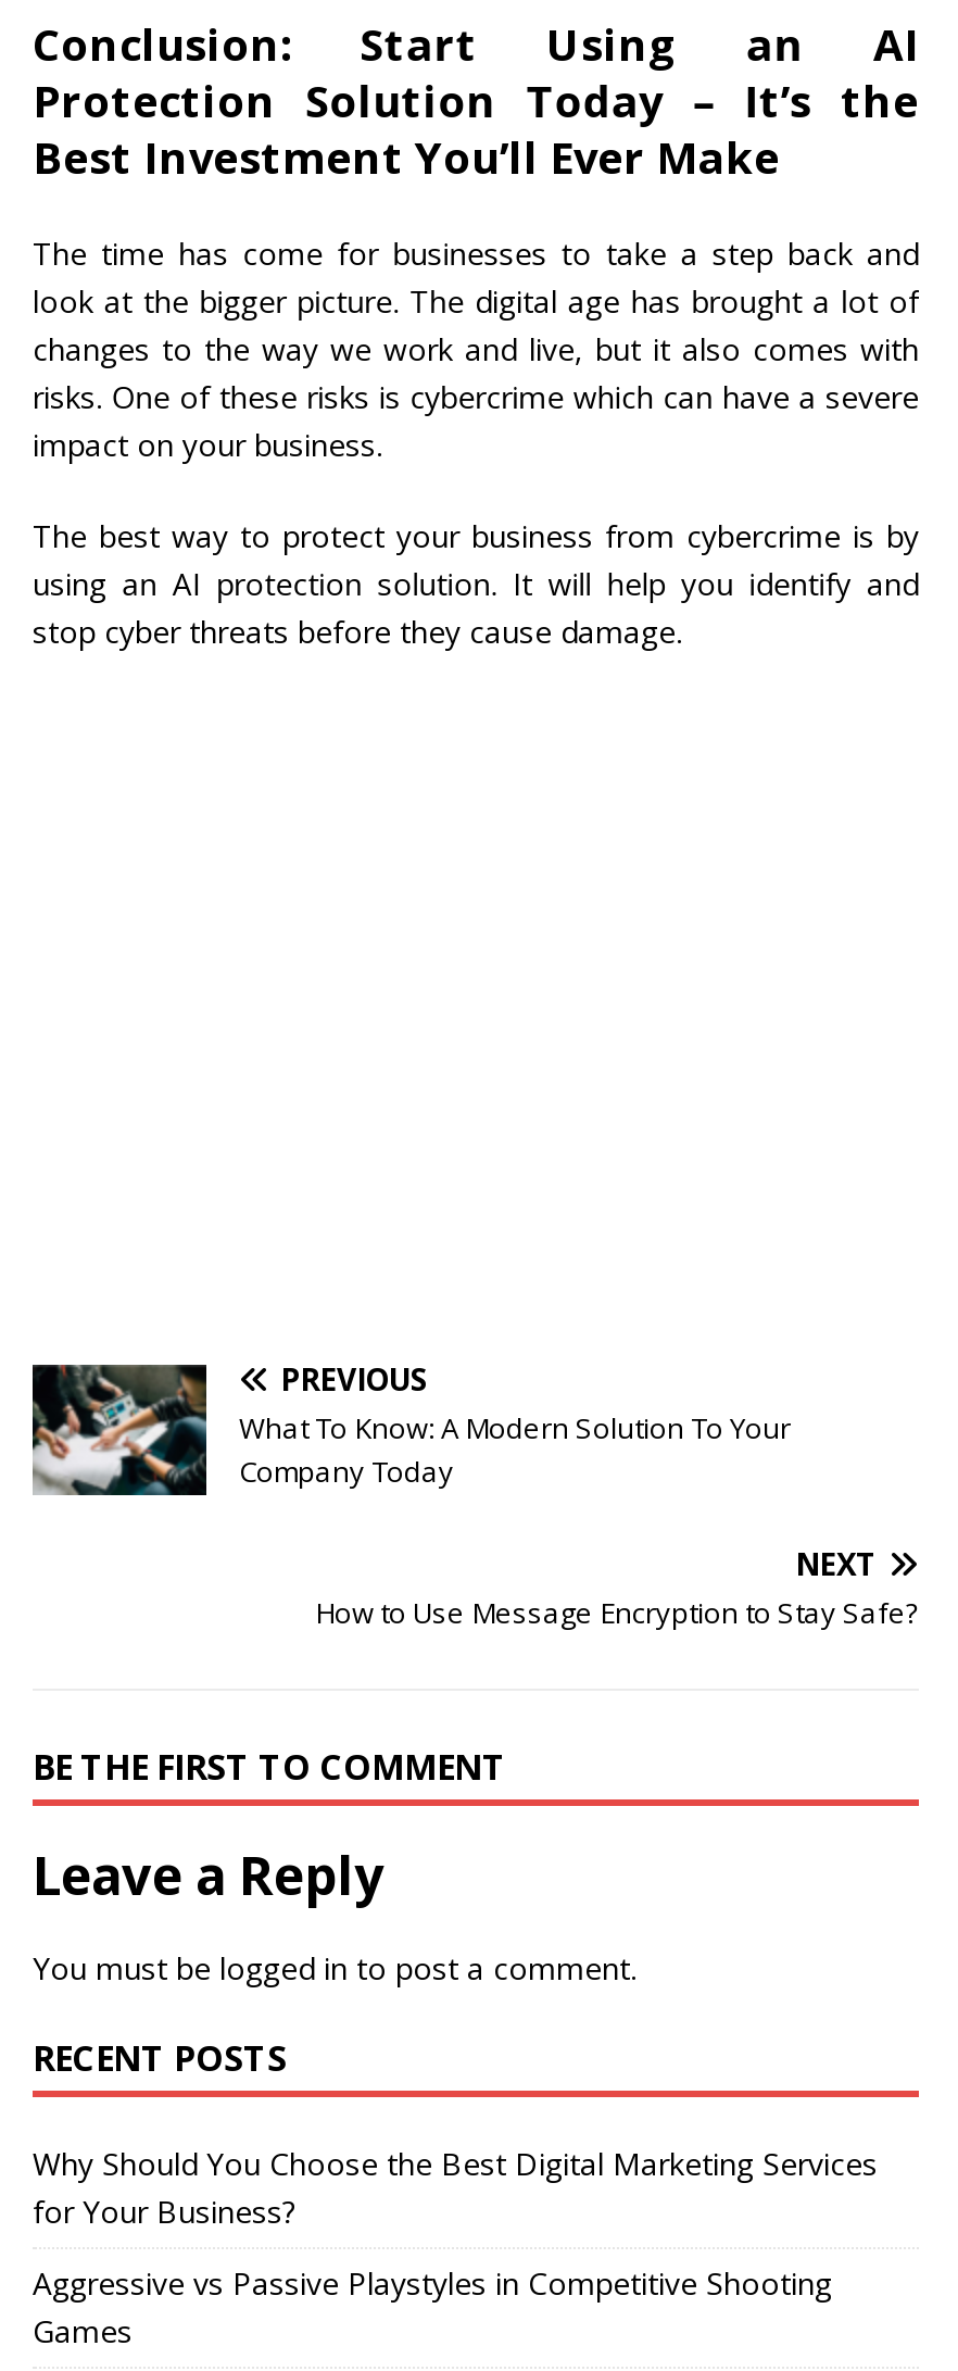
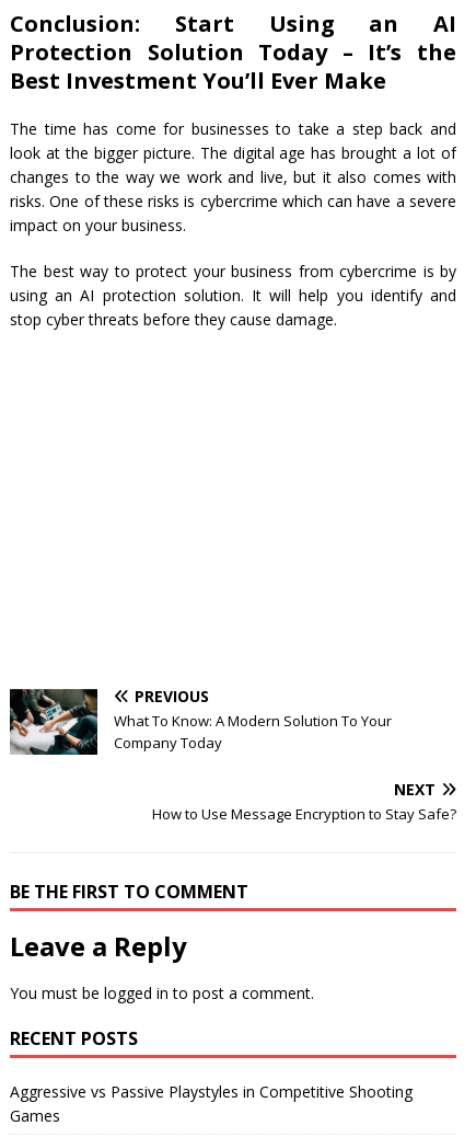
[33,2143,878,2233] Why Should You Choose the Best Digital Marketing Services | for Your Business? -> none

